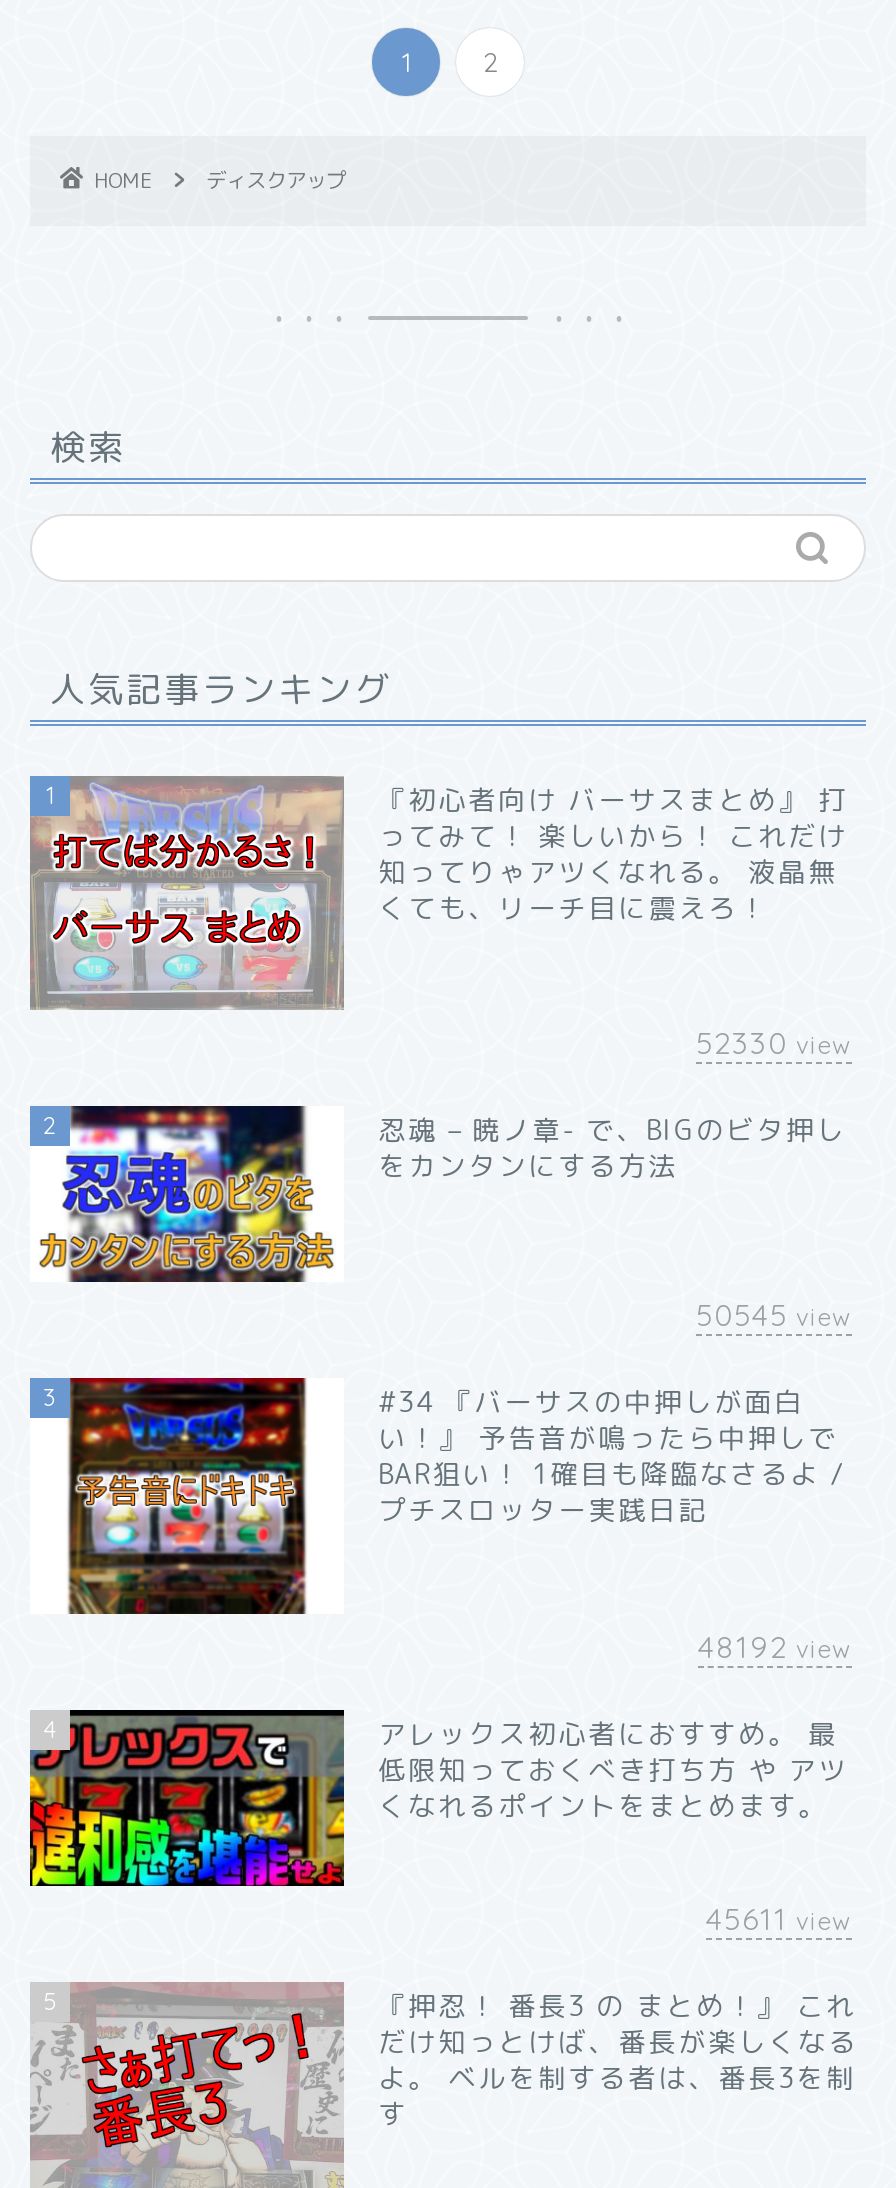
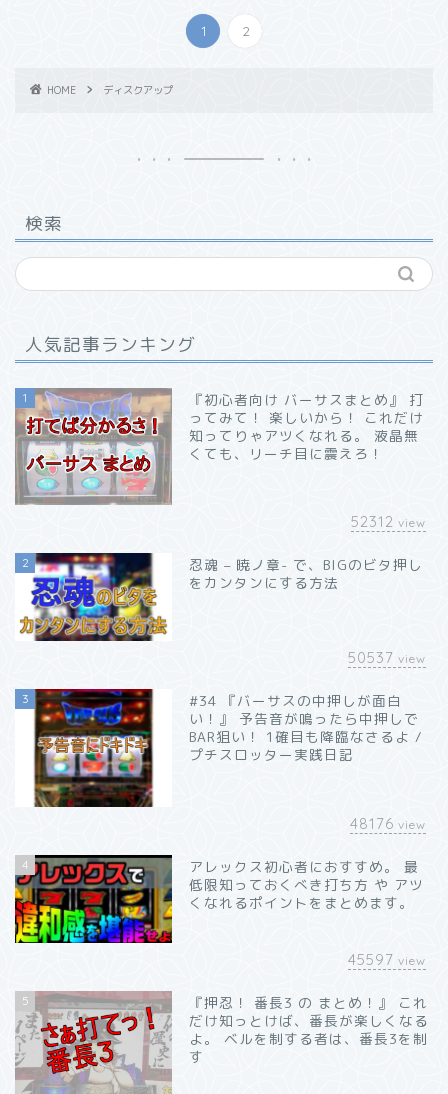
[696,1025,852,1063] 52330 view -> [351,512,426,531] 52312 view
[696,1297,852,1335] 50545 view -> [348,648,426,667] 50537 view
[698,1628,852,1666] 48192 view -> [350,814,426,833] 48176 view
[706,1900,852,1938] 45611 view -> [348,950,426,969] 45597 view

